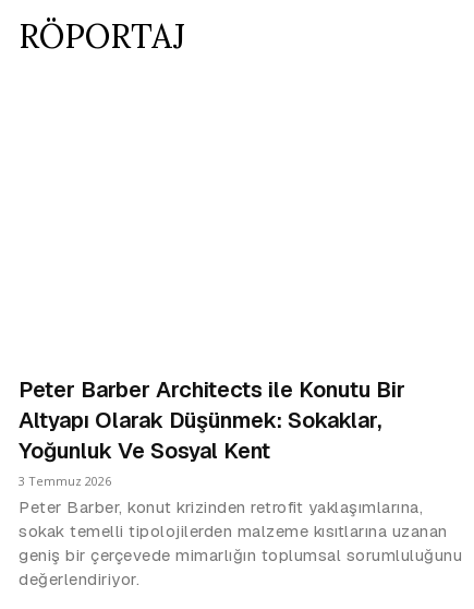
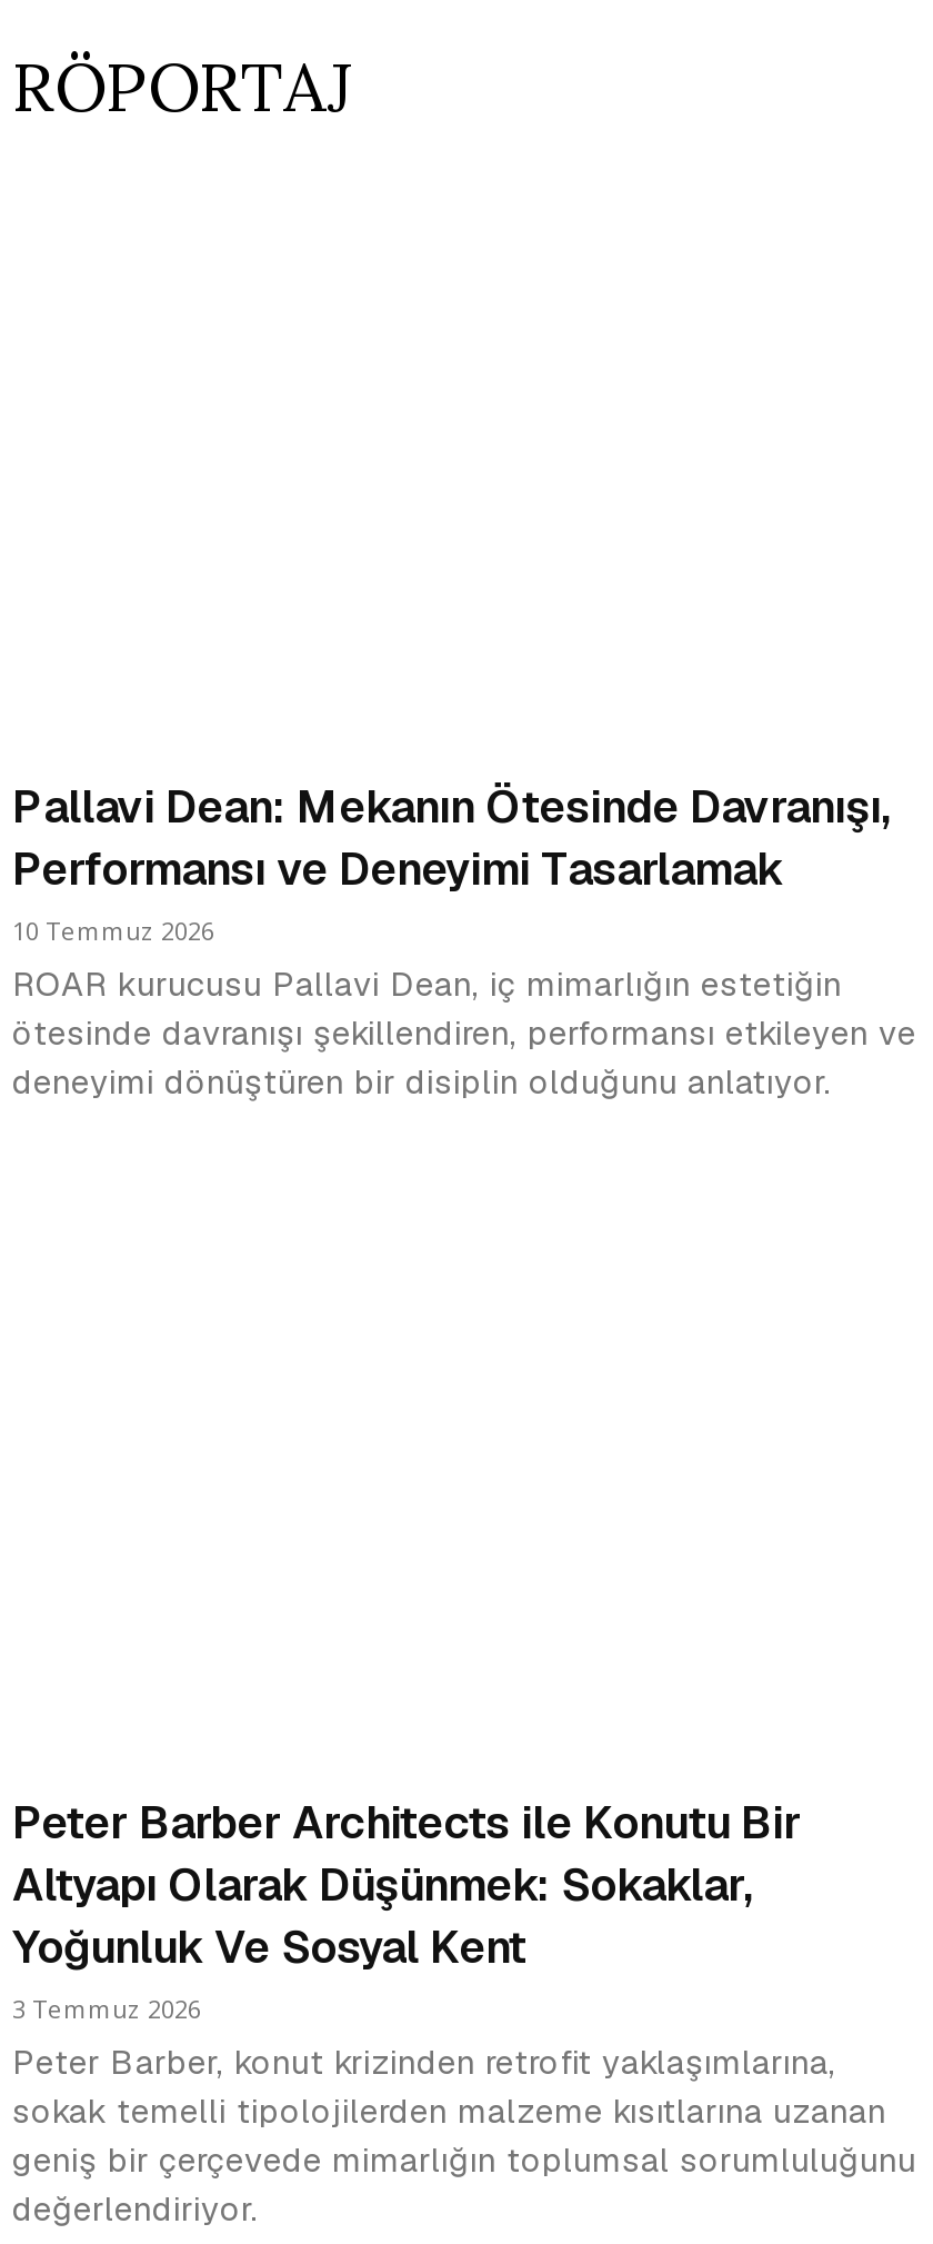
none -> [12,778,916,1103] Pallavi Dean: Mekanın Ötesinde Davranışı, | Performansı ve Deneyimi Tasarlamak | 10 Temmuz 2026 | ROAR kurucusu Pallavi Dean, iç mimarlığın estetiğin | ötesinde davranışı şekillendiren, performansı etkileyen ve | deneyimi dönüştüren bir disiplin olduğunu anlatıyor.

